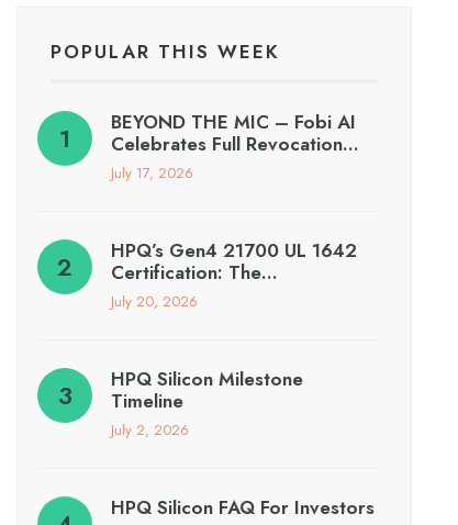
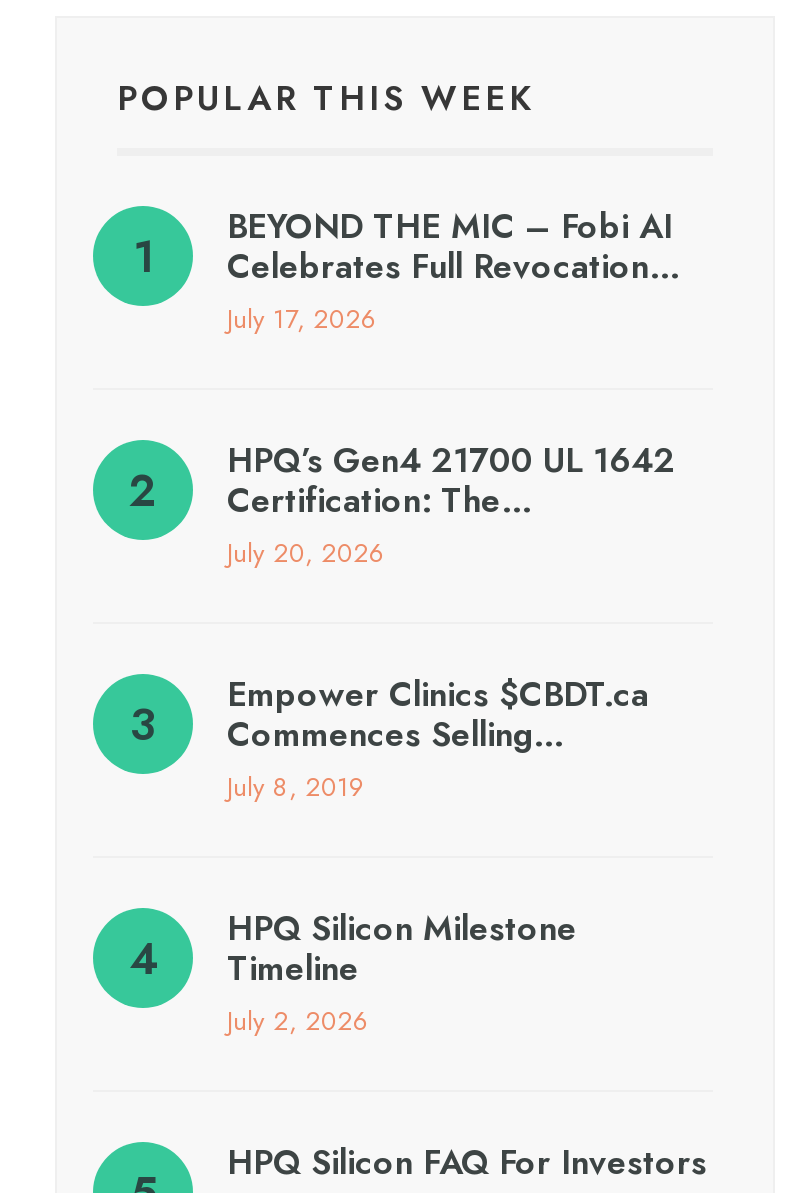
none -> [227,669,649,805] Empower Clinics $CBDT.ca | Commences Selling… | July 8, 2019

